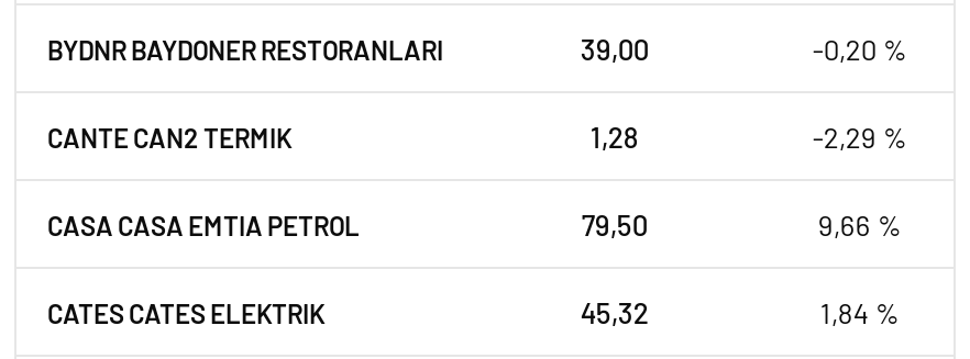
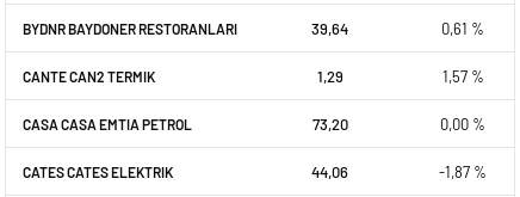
[580,31,649,66] 39,00 -> [312,19,349,38] 39,64
[813,31,907,66] -0,20 % -> [442,19,485,38] 0,61 %
[590,119,639,154] 1,28 -> [317,66,343,85] 1,29
[813,119,907,154] -2,29 % -> [442,66,484,85] 1,57 %
[582,206,648,242] 79,50 -> [312,114,348,133] 73,20
[818,206,902,242] 9,66 % -> [441,114,486,133] 0,00 %
[580,294,649,329] 45,32 -> [312,162,349,181] 44,06
[820,294,899,329] 1,84 % -> [439,162,487,181] -1,87 %

